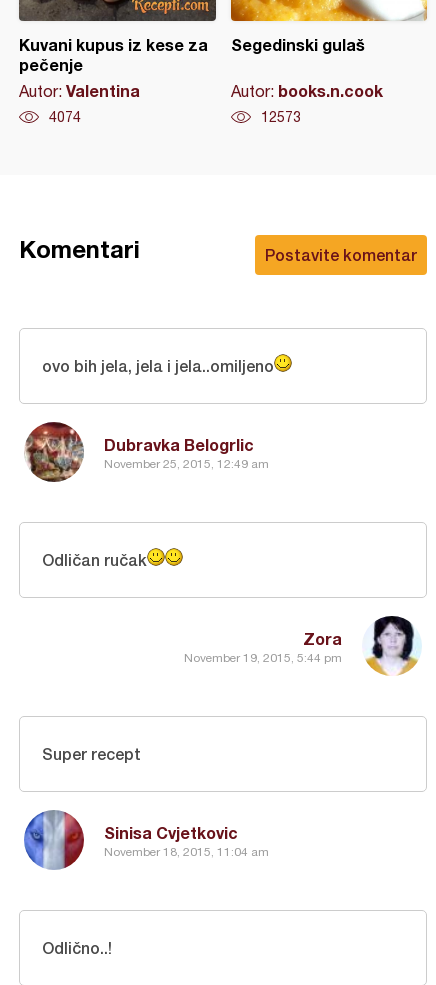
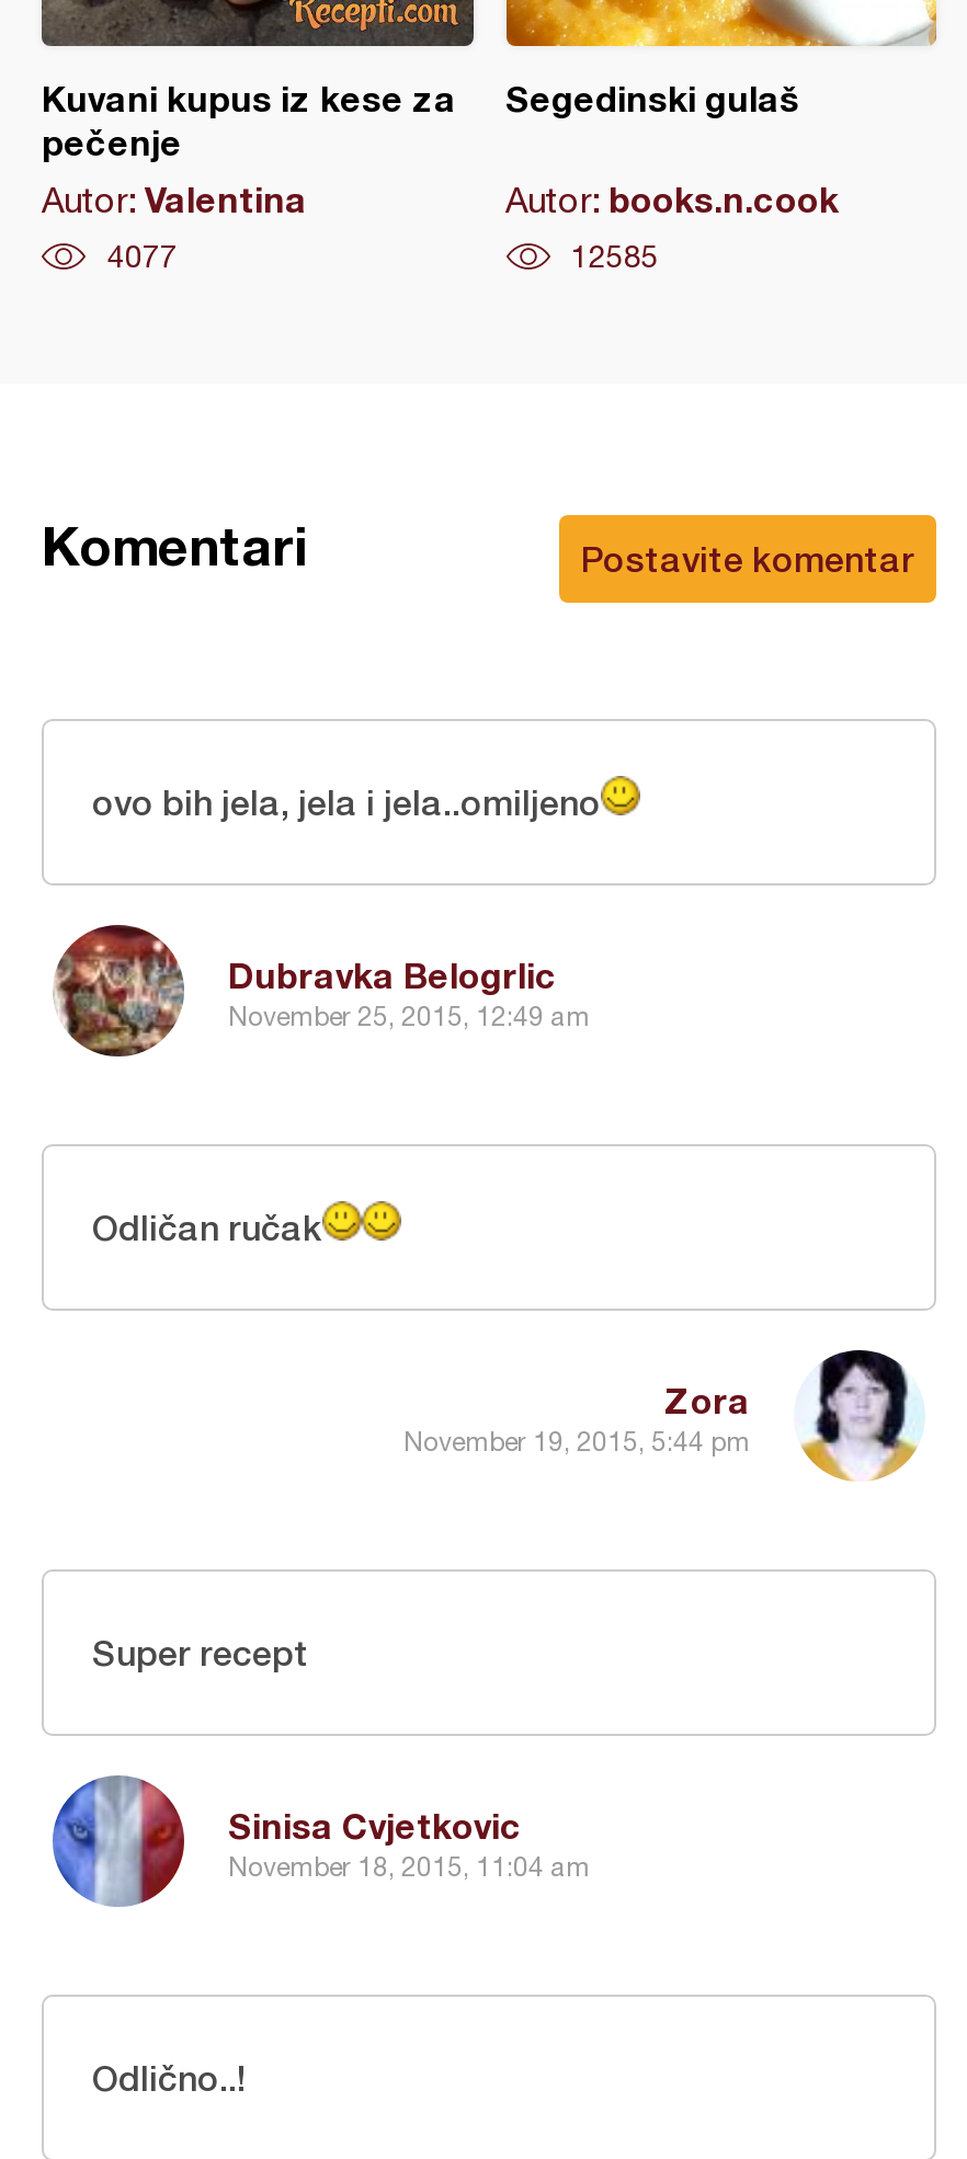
[49,108,81,124] 4074 -> [107,238,178,273] 4077
[260,108,300,124] 12573 -> [571,238,659,273] 12585

